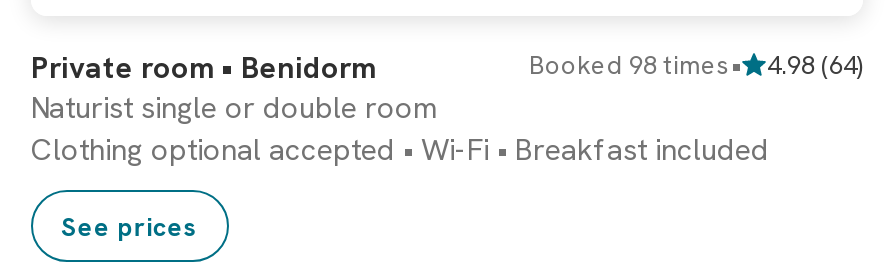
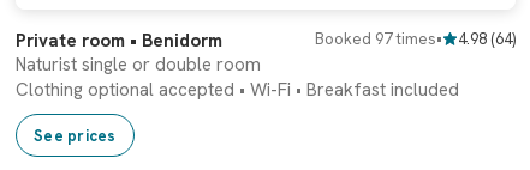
[529,48,863,82] Booked 98 times • 4.98 (64) -> [315,29,516,49] Booked 97 times • 4.98 (64)

